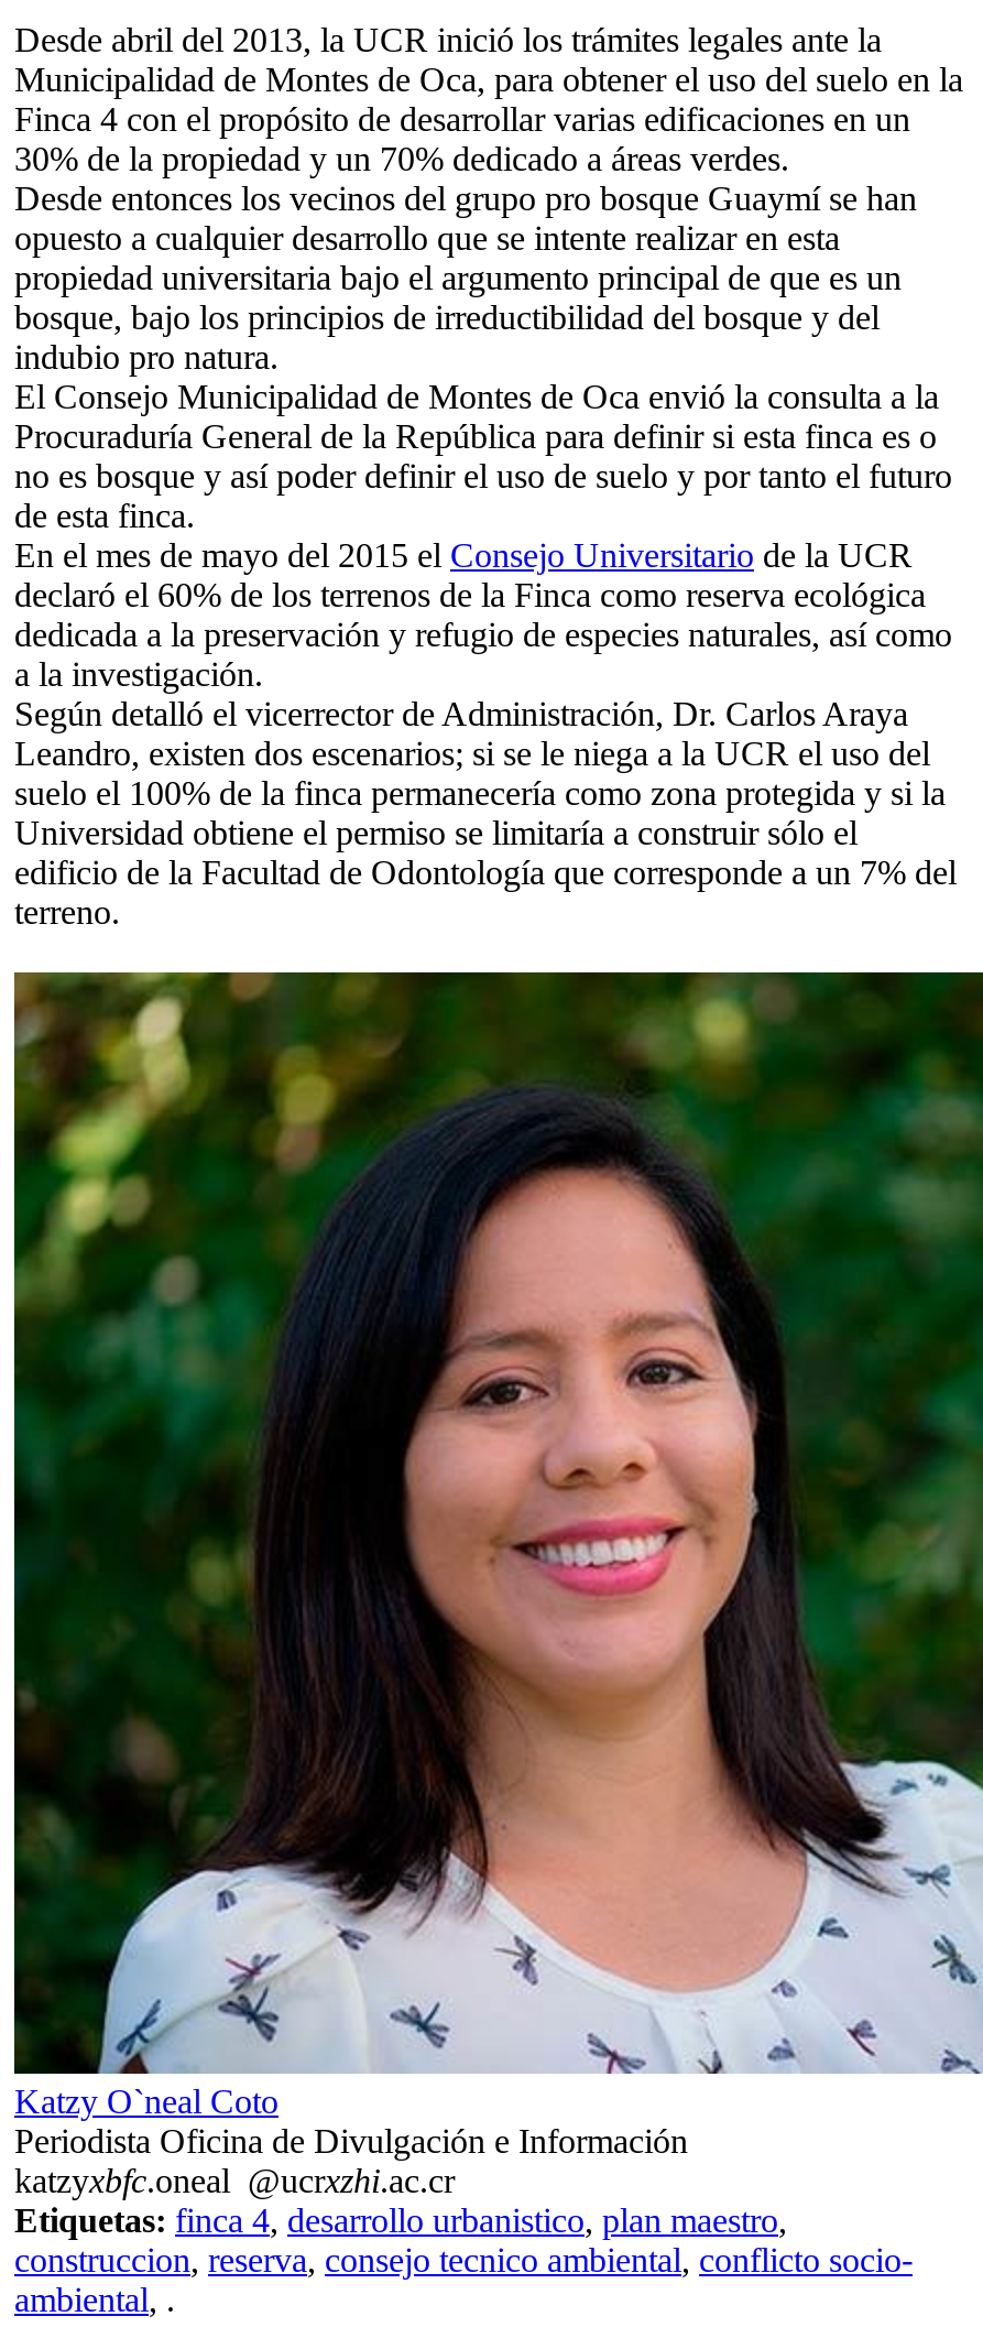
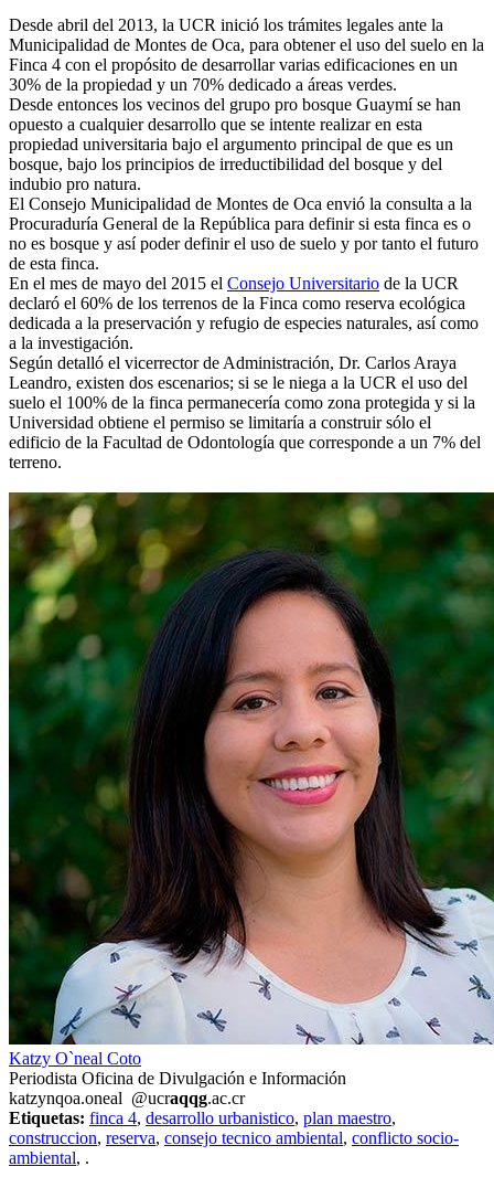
[14,2161,455,2199] katzyxbfc.oneal @ucrxzhi.ac.cr -> [9,1088,245,1107] katzynqoa.oneal @ucraqqg.ac.cr

